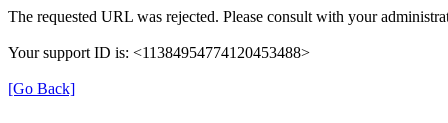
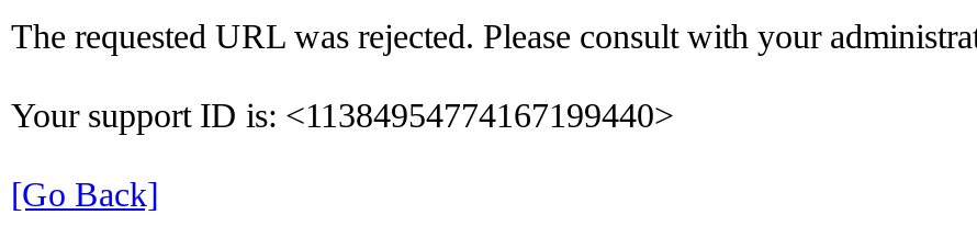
[8,44,310,61] Your support ID is: <11384954774120453488> -> [11,97,674,134] Your support ID is: <11384954774167199440>

